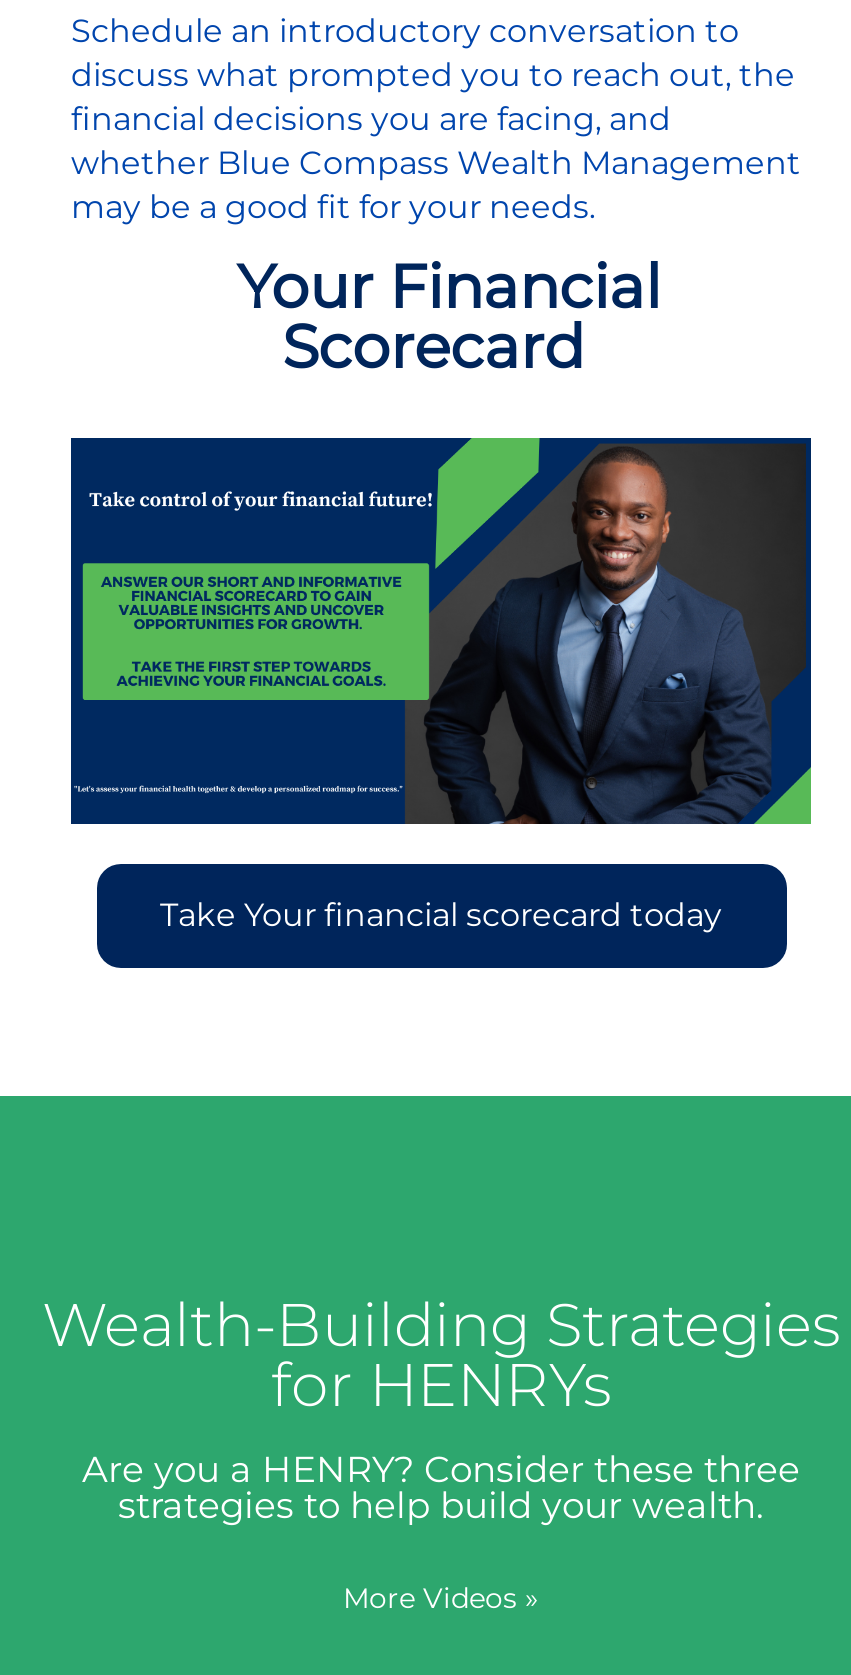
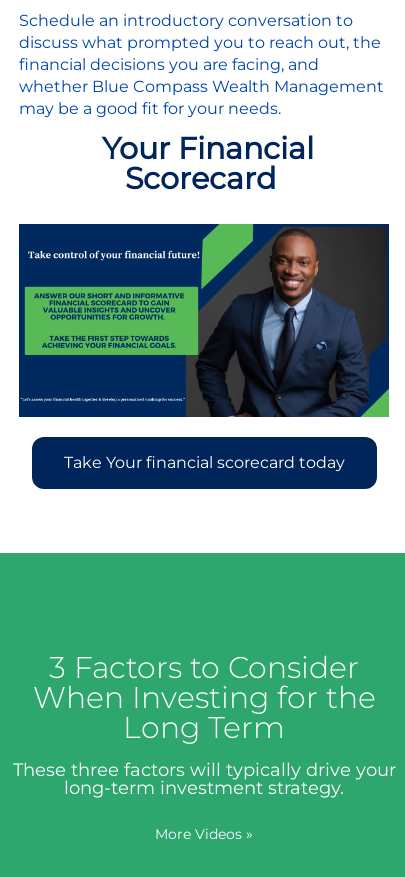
[42,1289,840,1529] Wealth-Building Strategies | for HENRYs | Are you a HENRY? Consider these three | strategies to help build your wealth. -> [12,649,395,799] 3 Factors to Consider | When Investing for the | Long Term | These three factors will typically drive your | long-term investment strategy.

